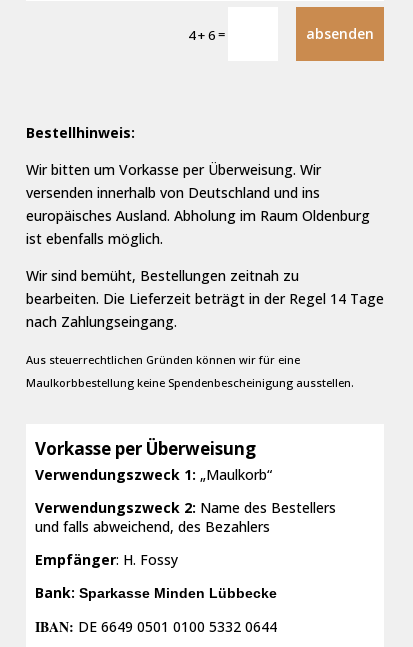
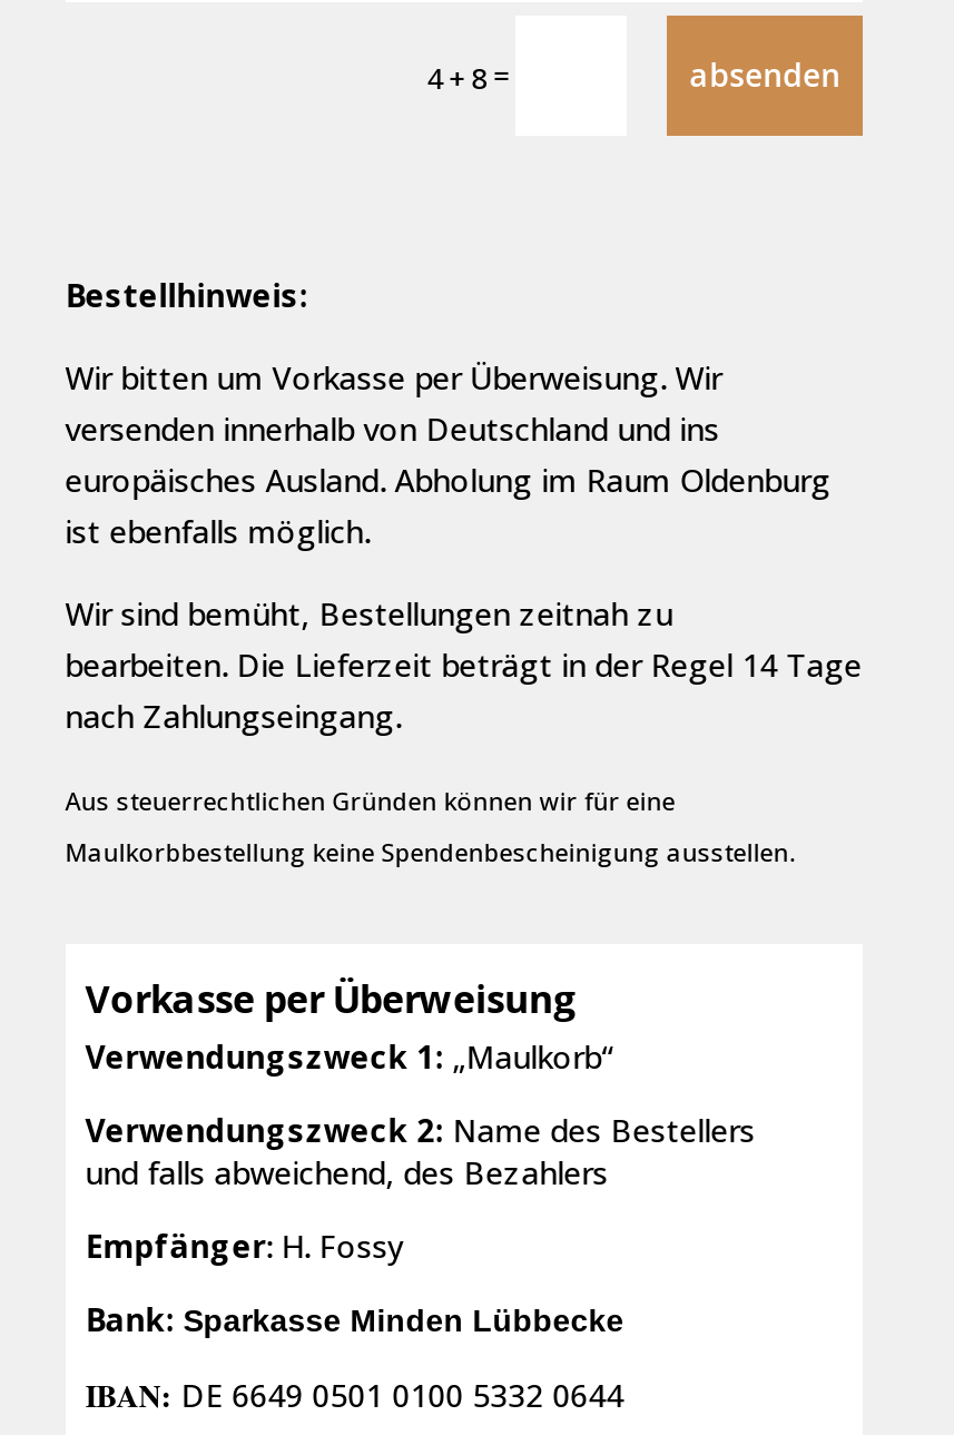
[188,25,228,44] 4 + 6 = -> [427,56,516,98] 4 + 8 =

